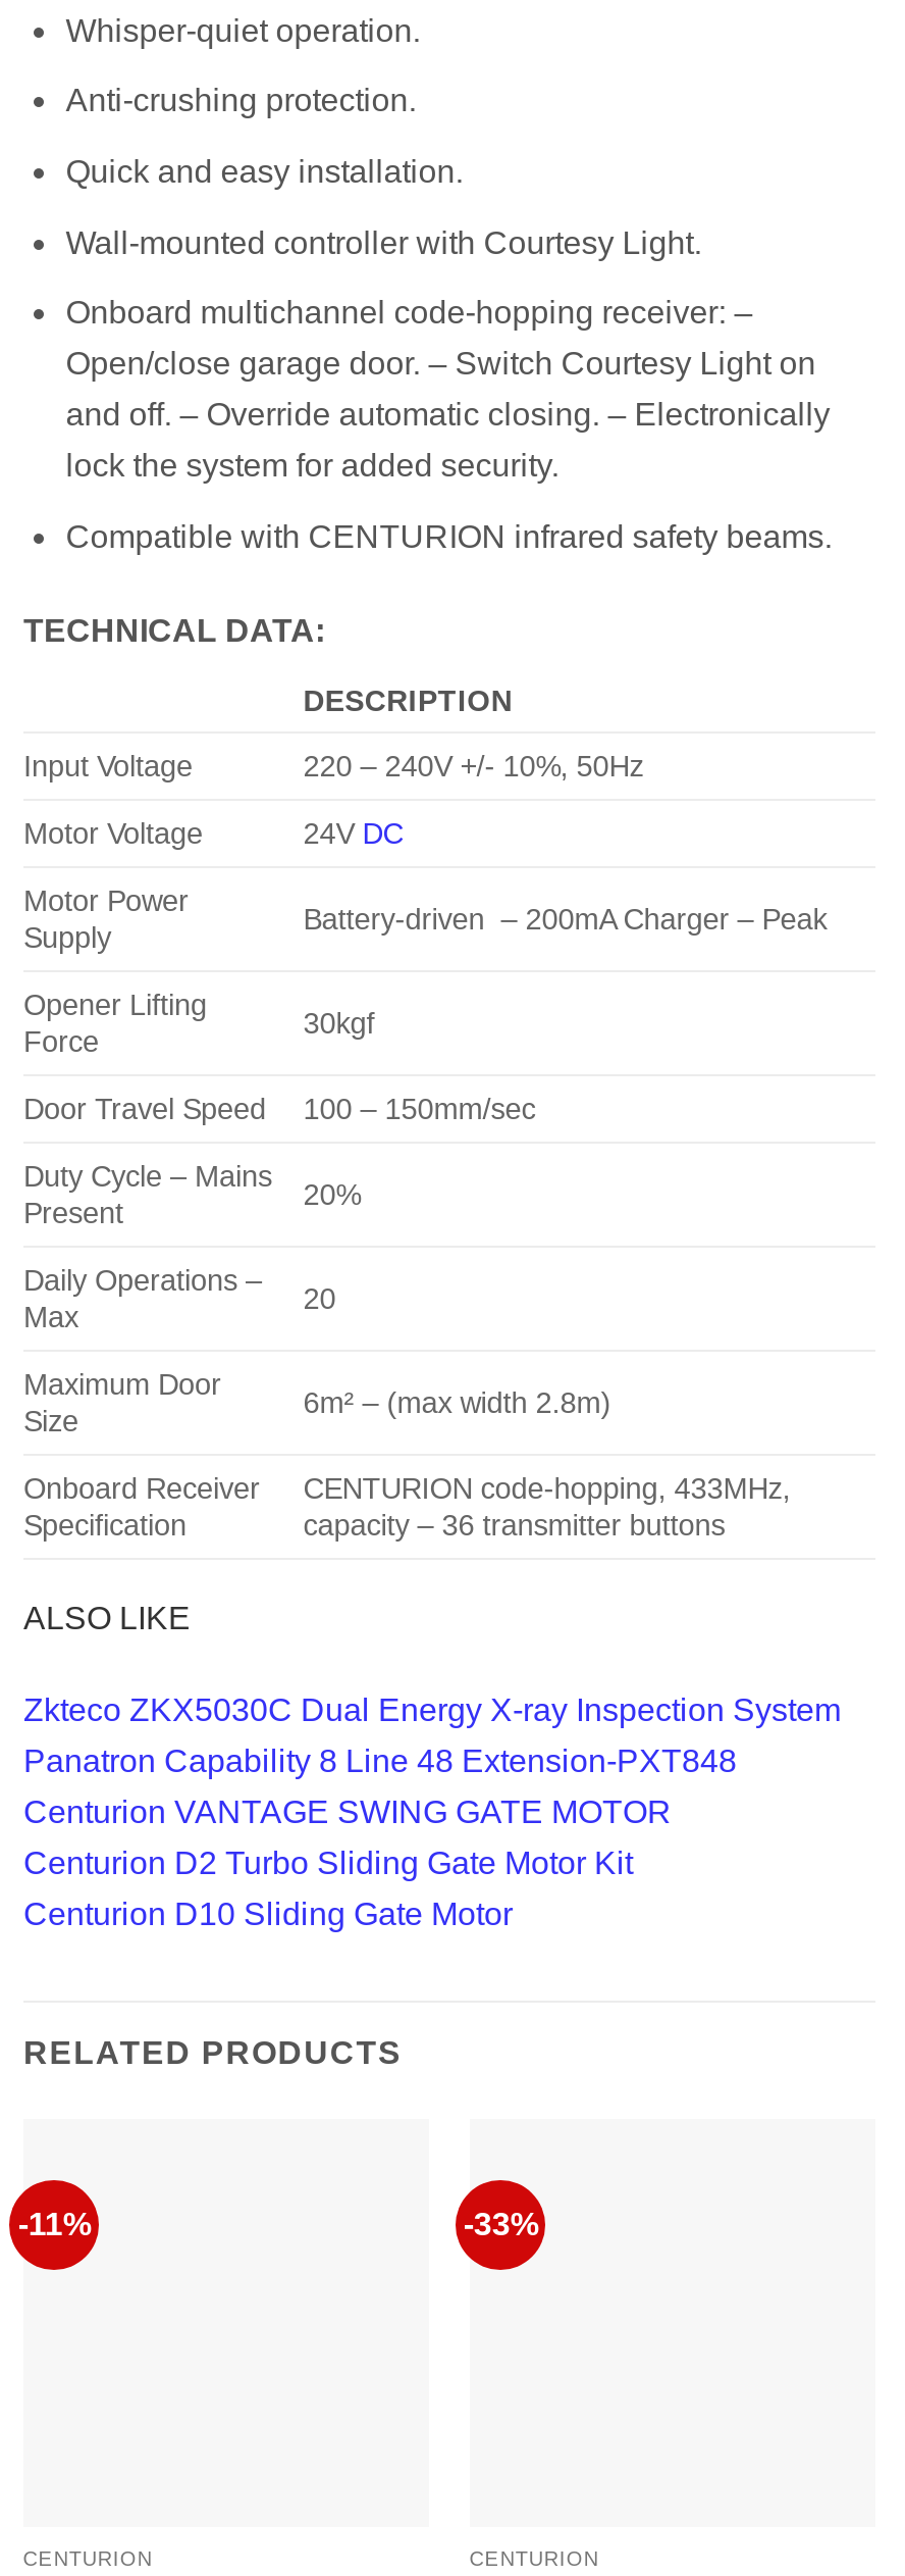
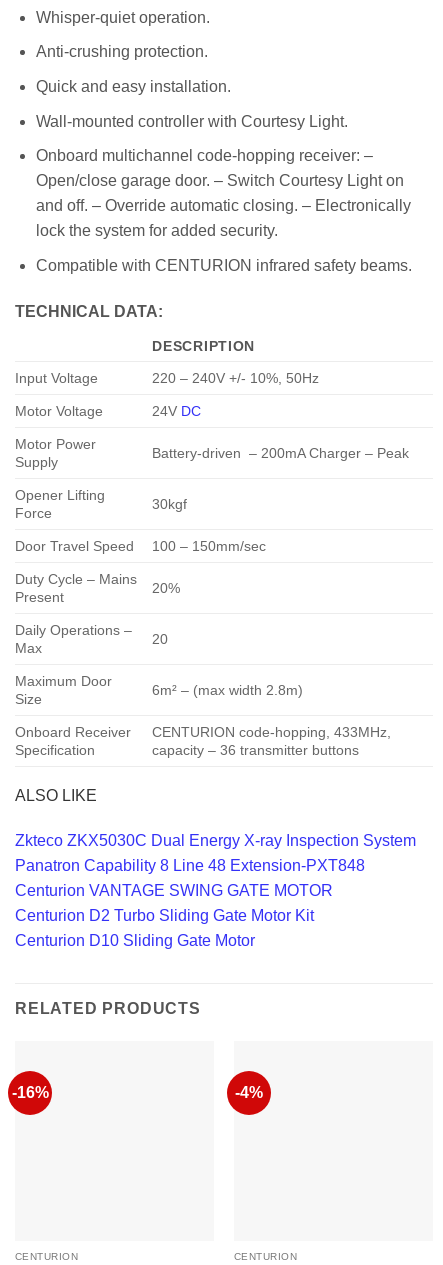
[18,2208,92,2242] -11% -> [12,1084,49,1101] -16%
[464,2208,539,2242] -33% -> [235,1084,263,1101] -4%

